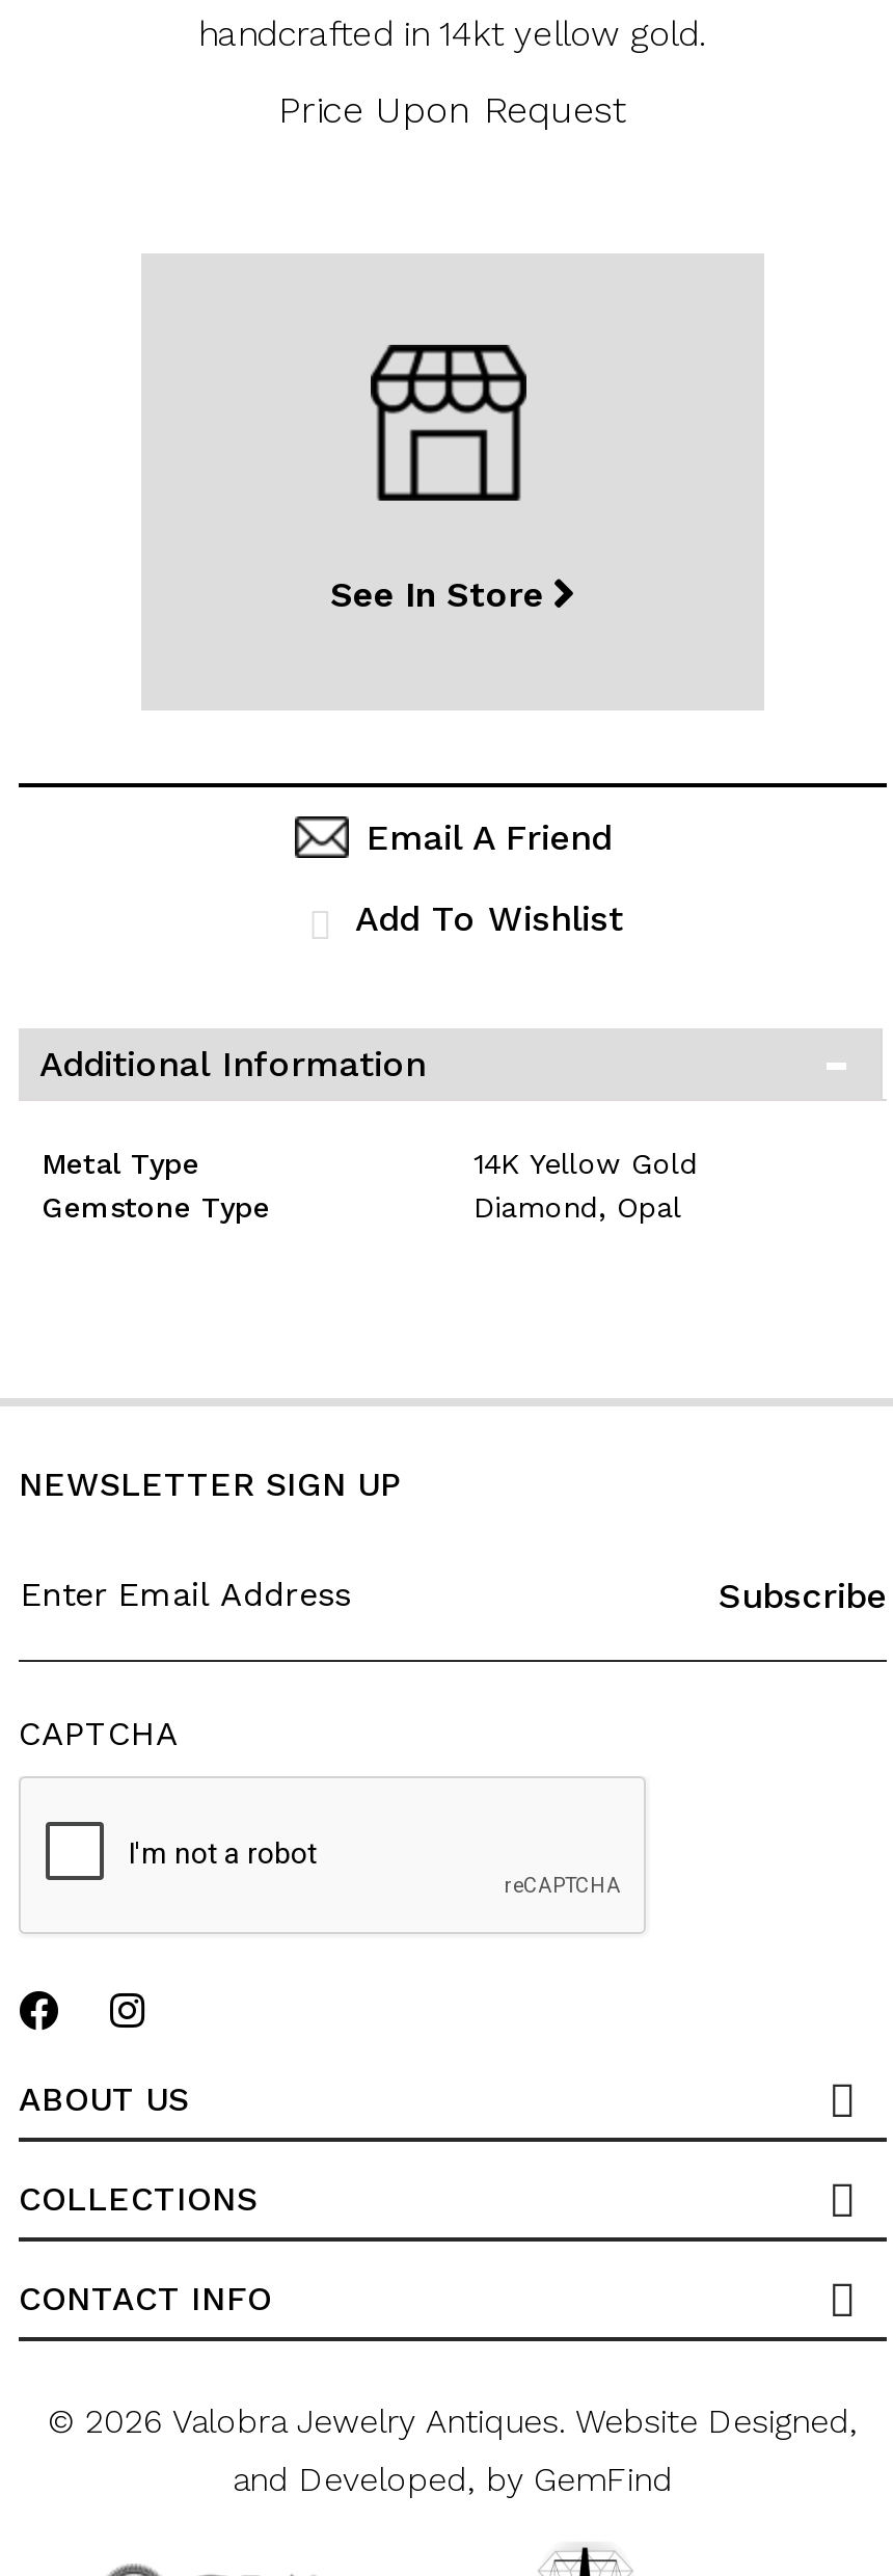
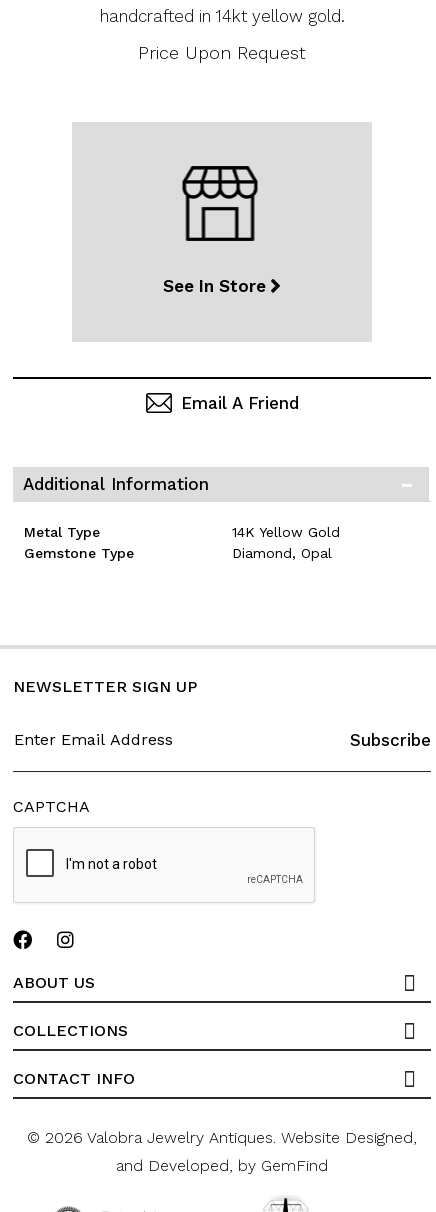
[355,896,623,938] Add To Wishlist -> none

